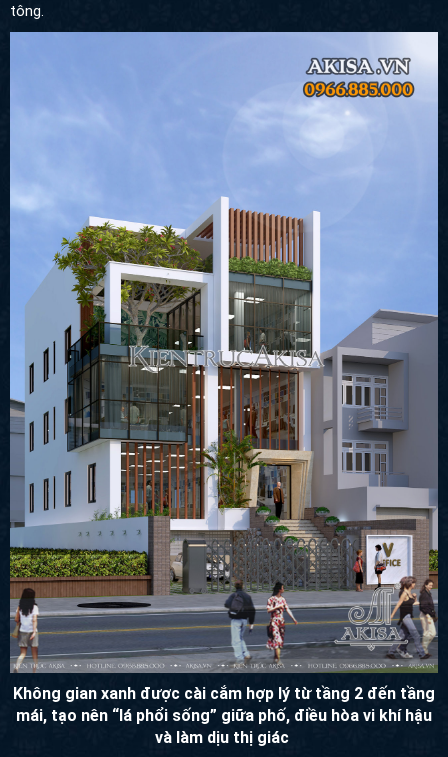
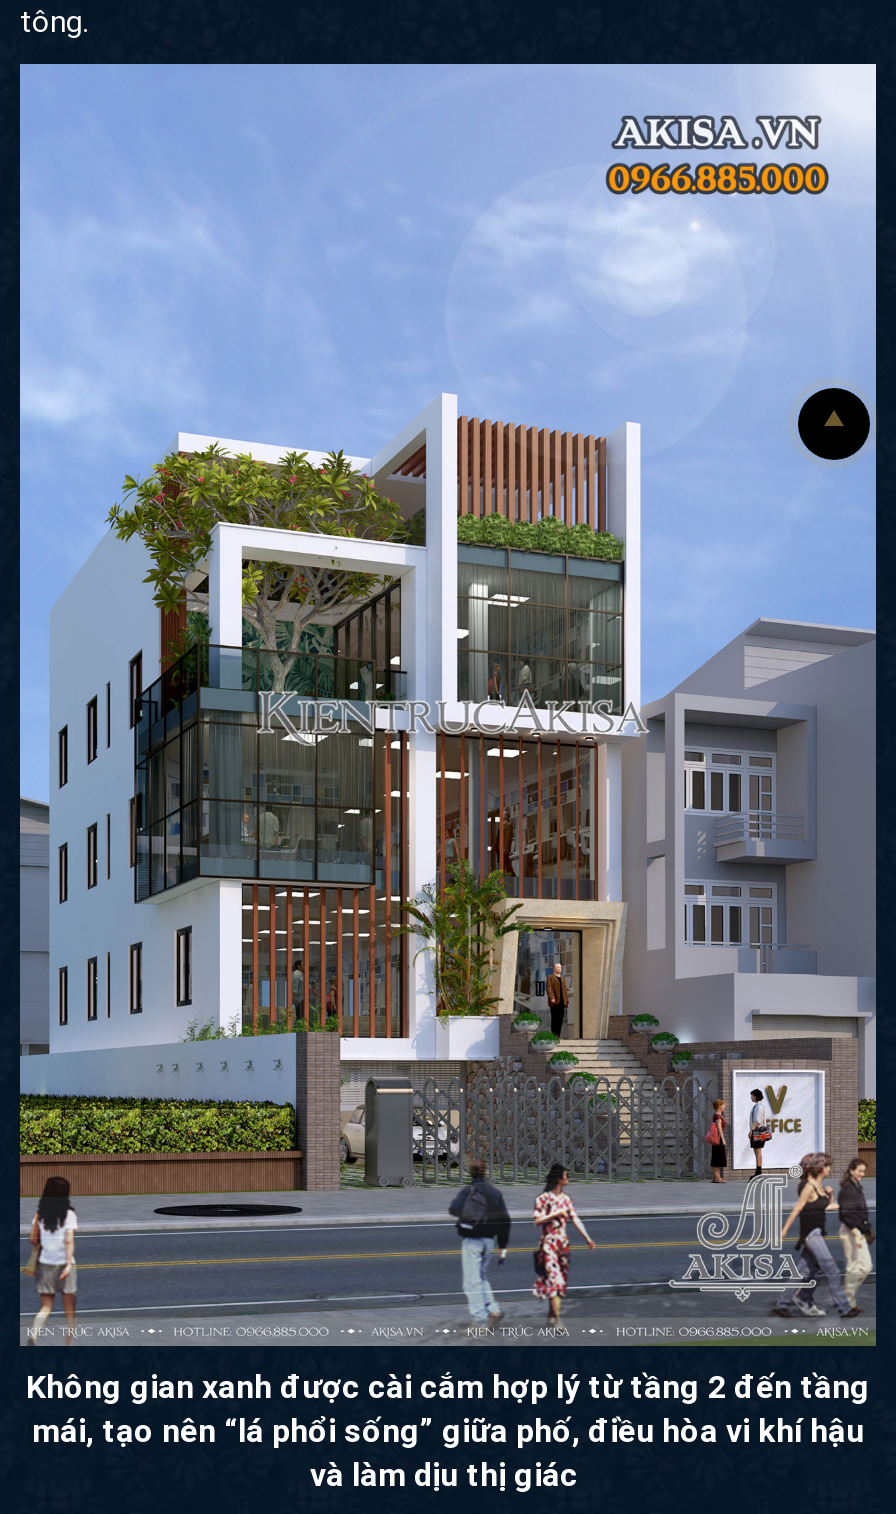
none -> [796,386,872,462] [image]

